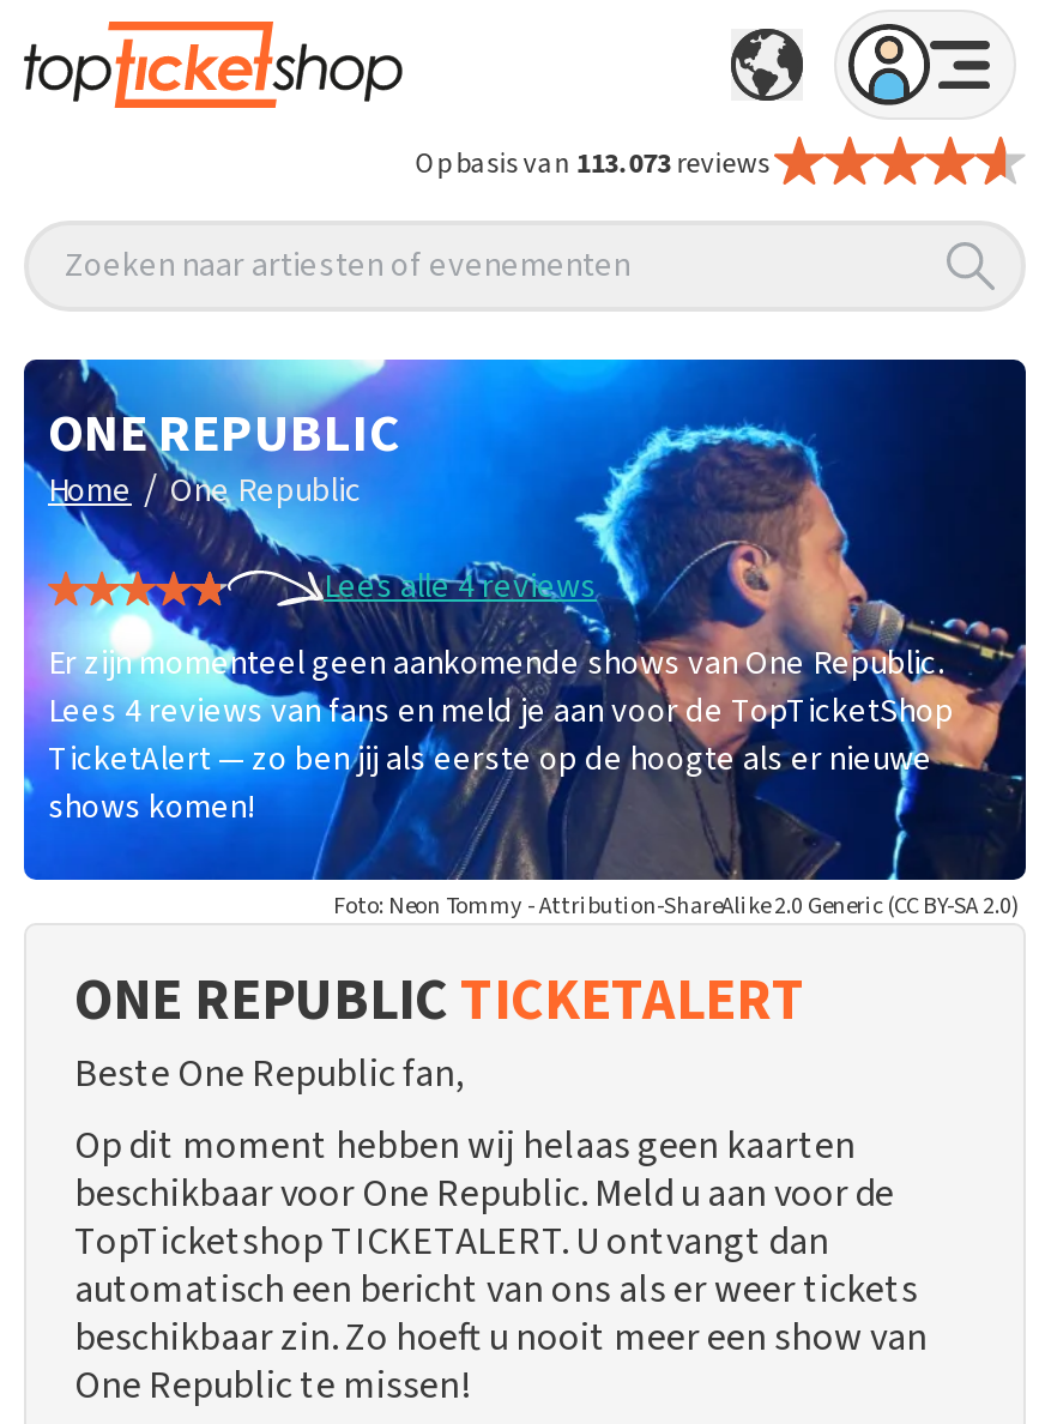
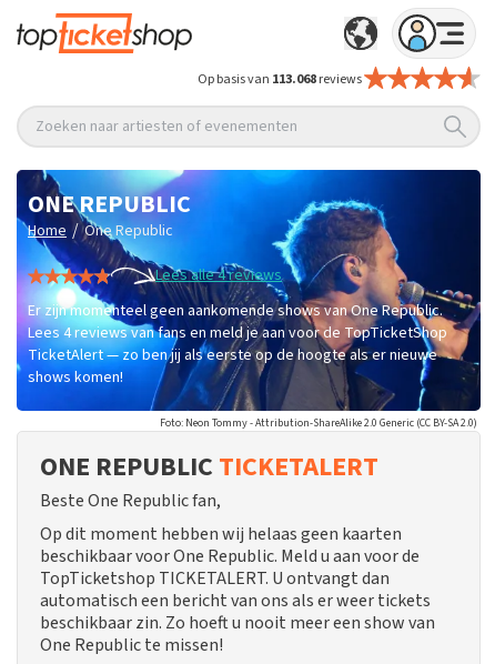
[415,144,770,185] Op basis van 113.073 reviews -> [198,70,362,89] Op basis van 113.068 reviews

